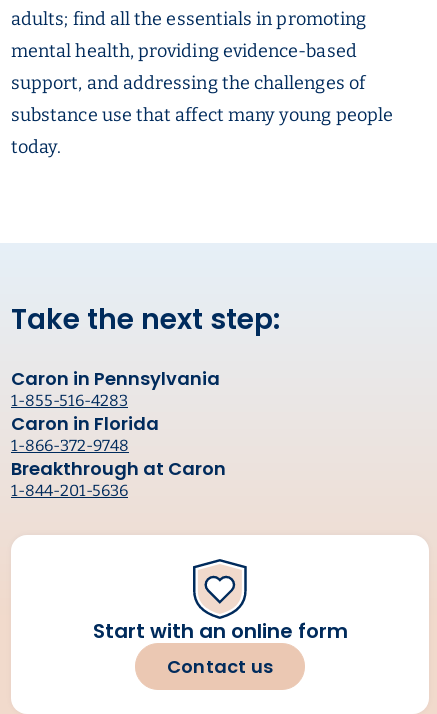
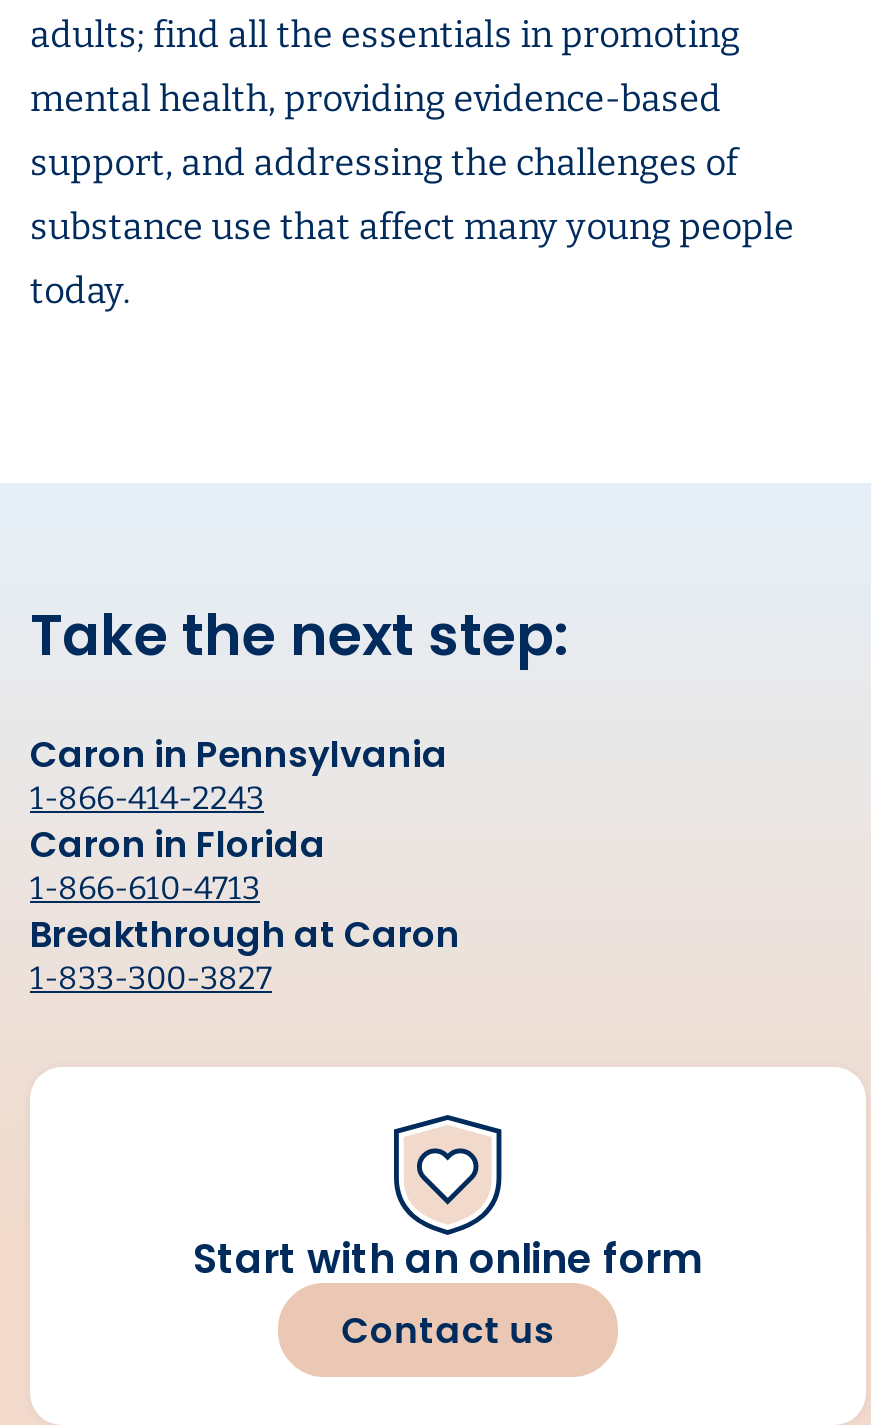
[11,391,128,410] 1-855-516-4283 -> [30,779,264,817] 1-866-414-2243
[11,436,129,455] 1-866-372-9748 -> [30,869,260,907] 1-866-610-4713
[11,481,128,500] 1-844-201-5636 -> [30,959,272,997] 1-833-300-3827

